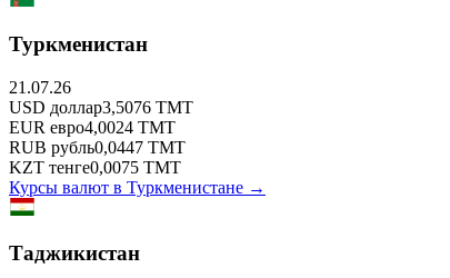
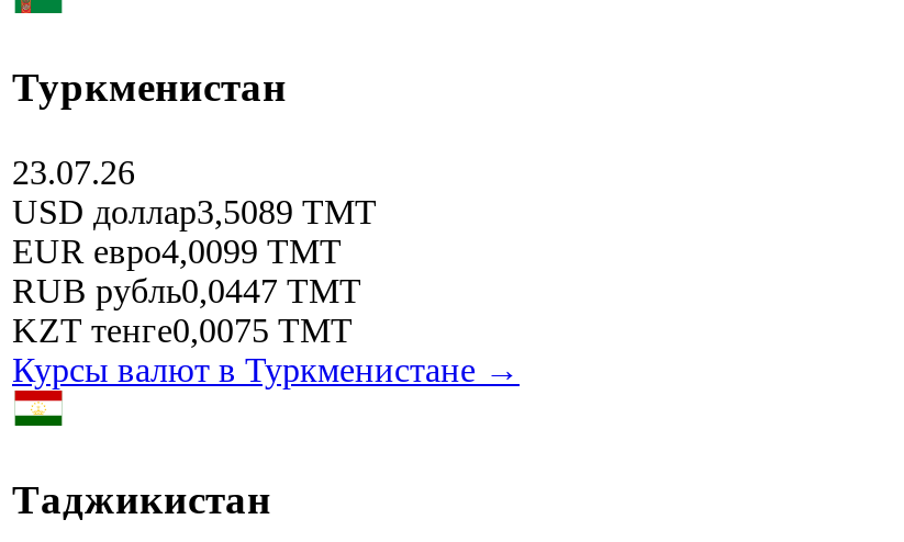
[9,78,71,97] 21.07.26 -> [12,153,135,191] 23.07.26
[9,98,193,117] USD доллар3,5076 TMT -> [12,193,377,230] USD доллар3,5089 TMT
[9,118,176,137] EUR евро4,0024 TMT -> [12,232,342,270] EUR евро4,0099 TMT

